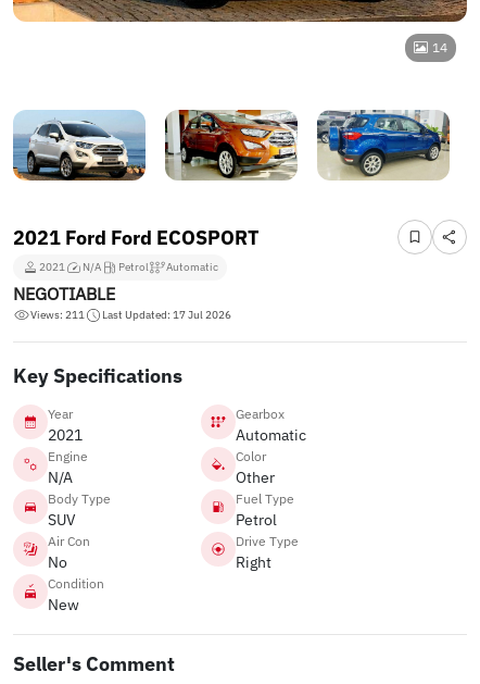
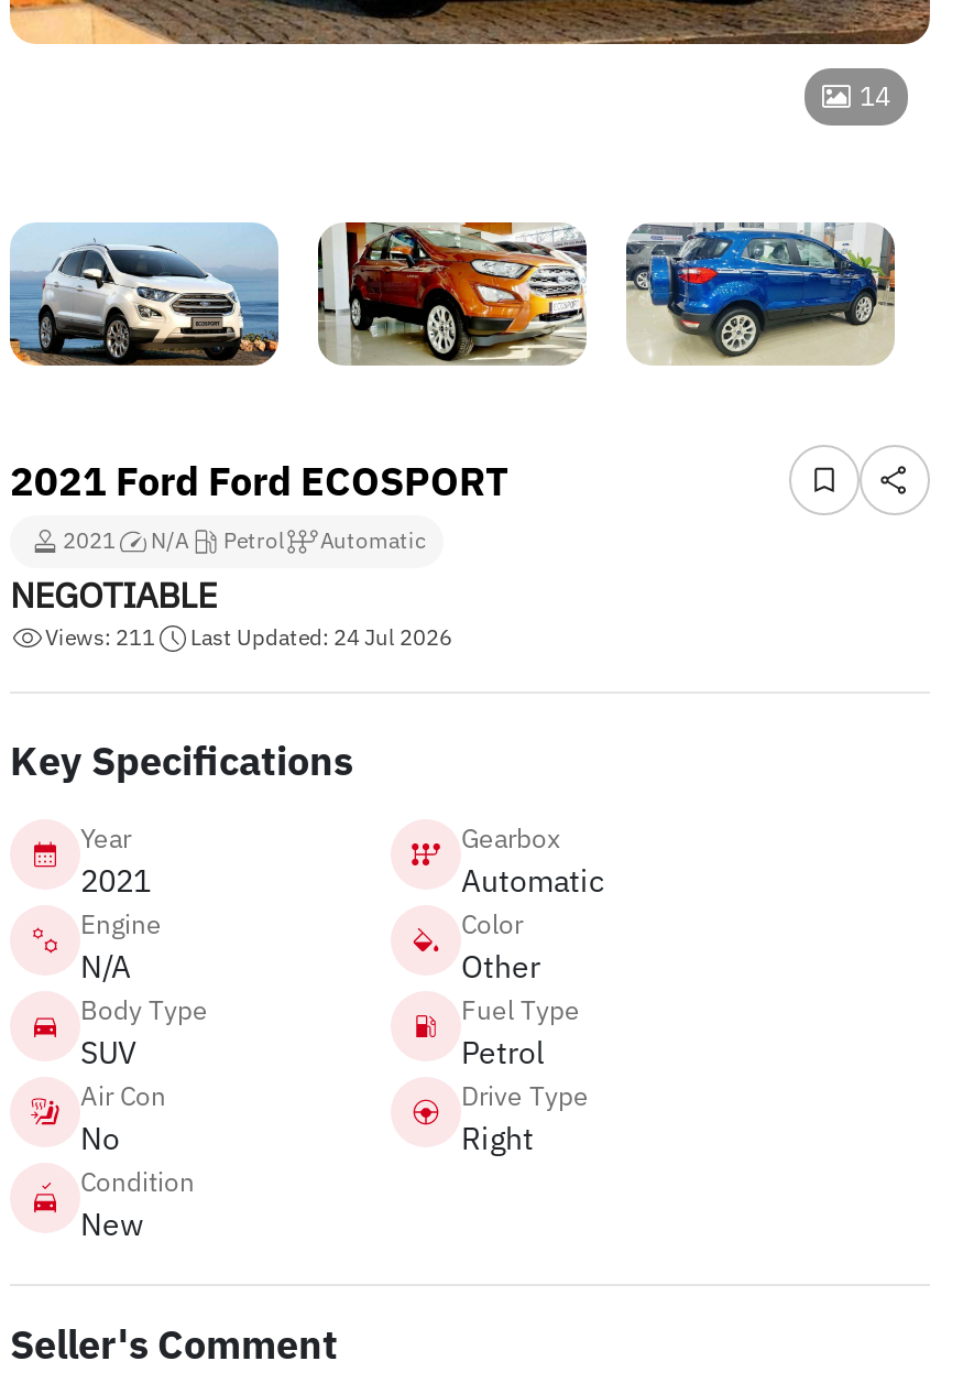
[102,308,231,322] Last Updated: 17 Jul 2026 -> [190,623,452,652] Last Updated: 24 Jul 2026

